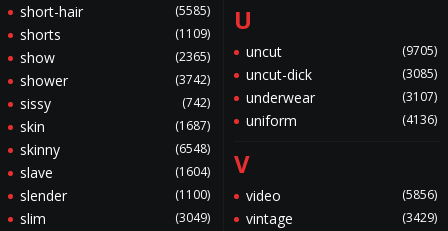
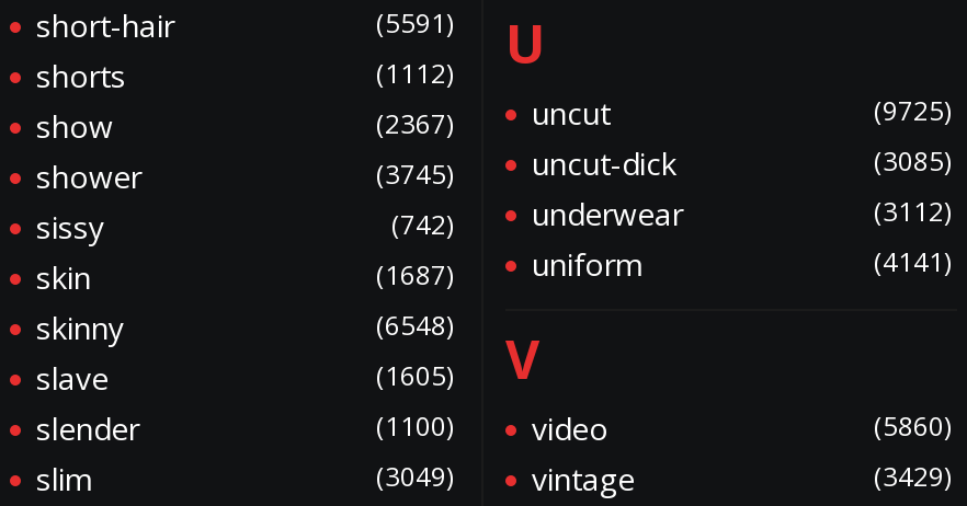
[175,2,210,19] (5585) -> [376,5,453,42] (5591)
[175,25,210,42] (1109) -> [376,56,453,93] (1112)
[402,42,437,59] (9705) -> [874,93,951,130] (9725)
[175,48,210,65] (2365) -> [376,106,453,143] (2367)
[175,71,210,88] (3742) -> [376,156,453,194] (3745)
[402,88,437,105] (3107) -> [874,194,951,231] (3112)
[402,111,437,128] (4136) -> [874,244,951,281] (4141)
[175,140,250,180] (1604) (6548) V -> [376,308,541,395] (1605) (6548) V
[402,186,437,203] (5856) -> [874,408,951,446] (5860)

